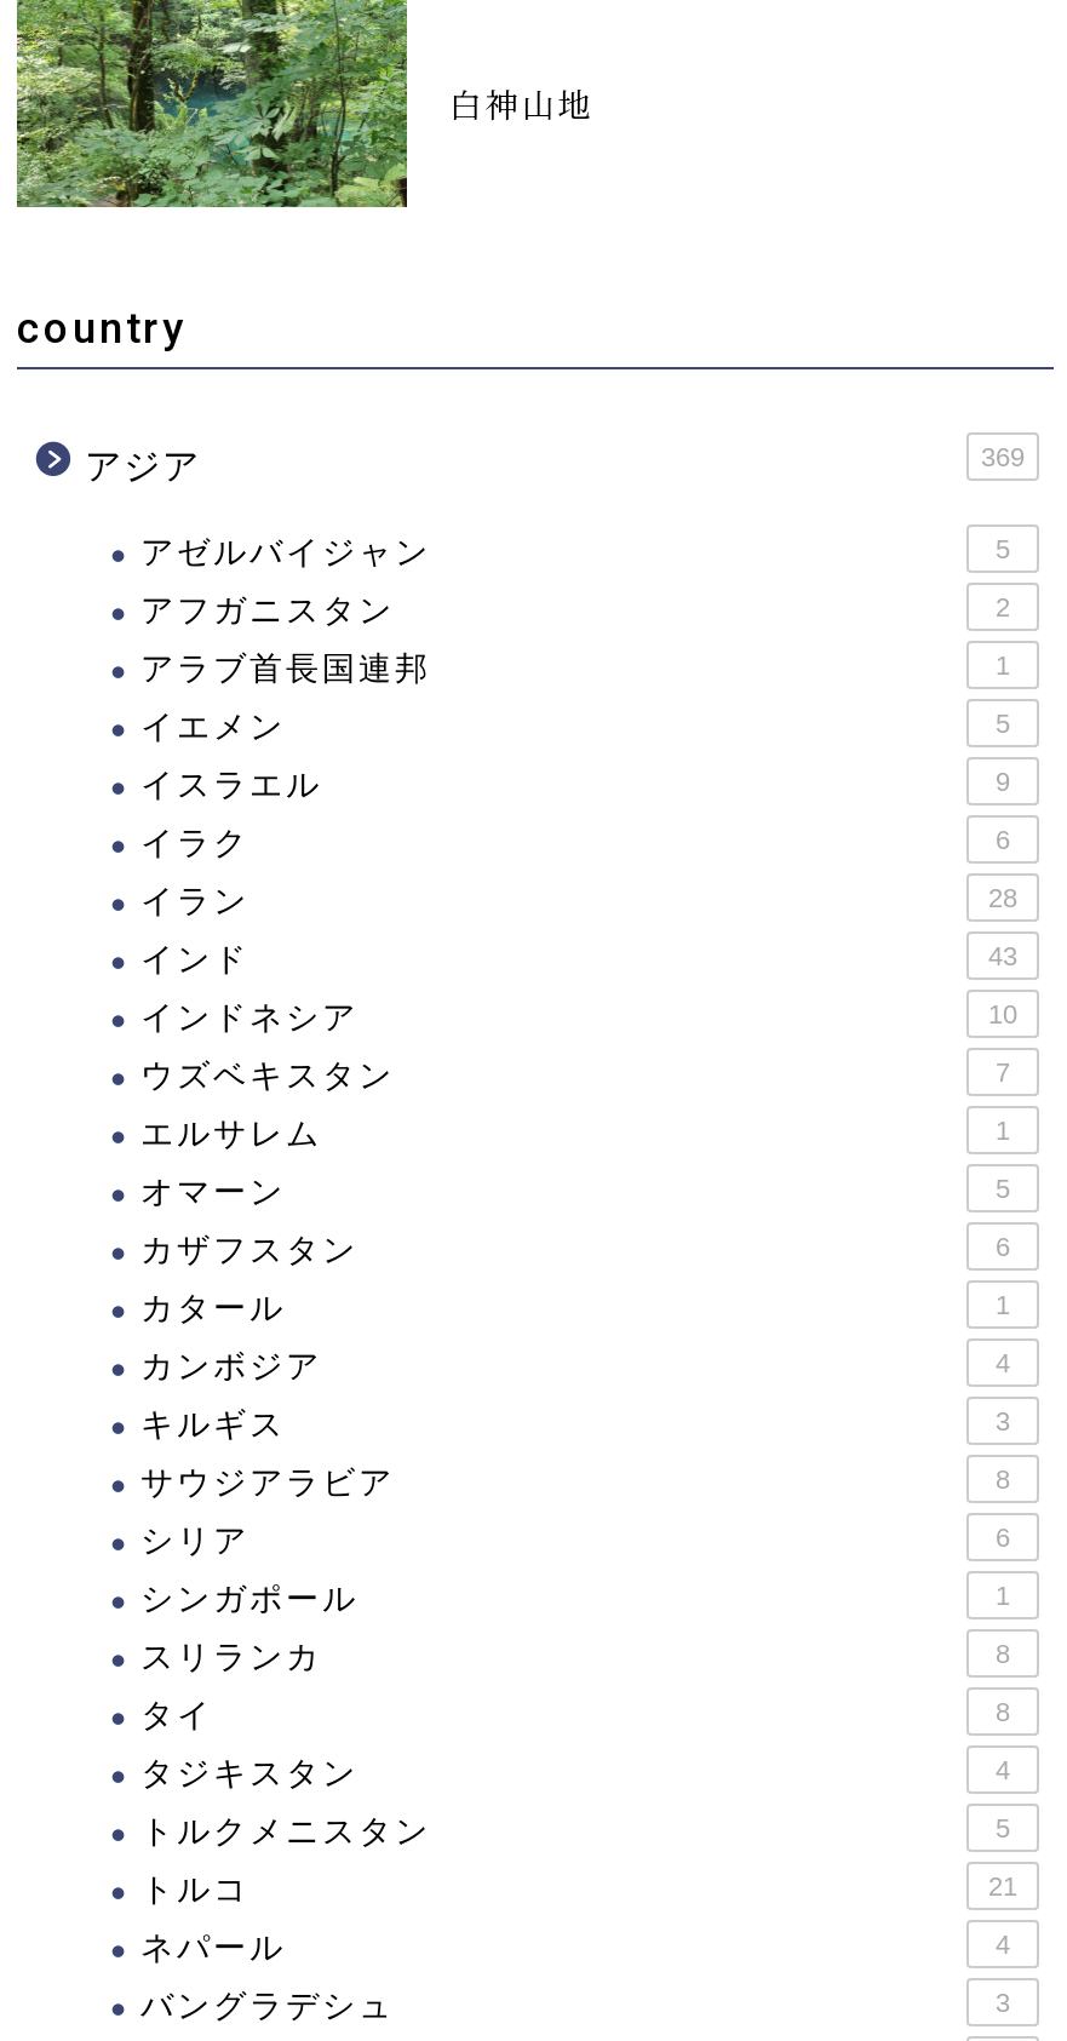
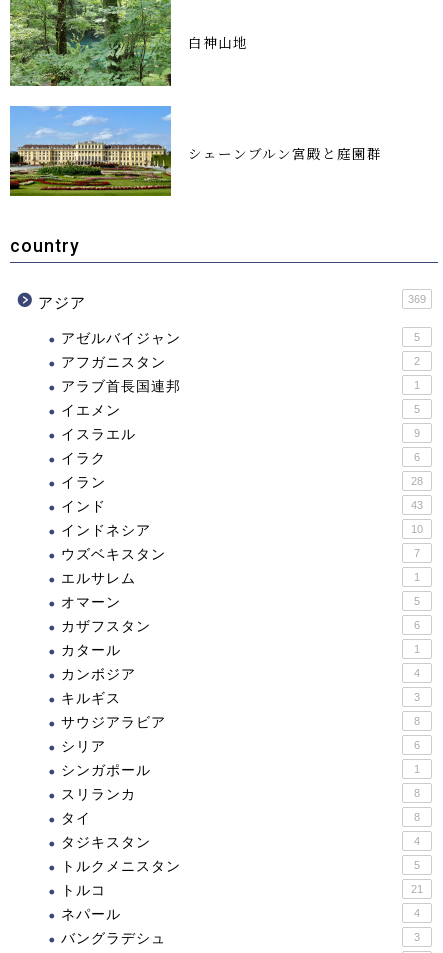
none -> [9,105,382,197] [image] | シェーンブルン宮殿と庭園群

